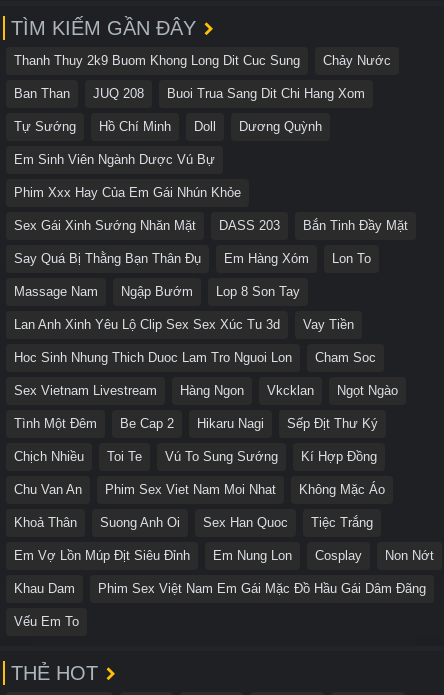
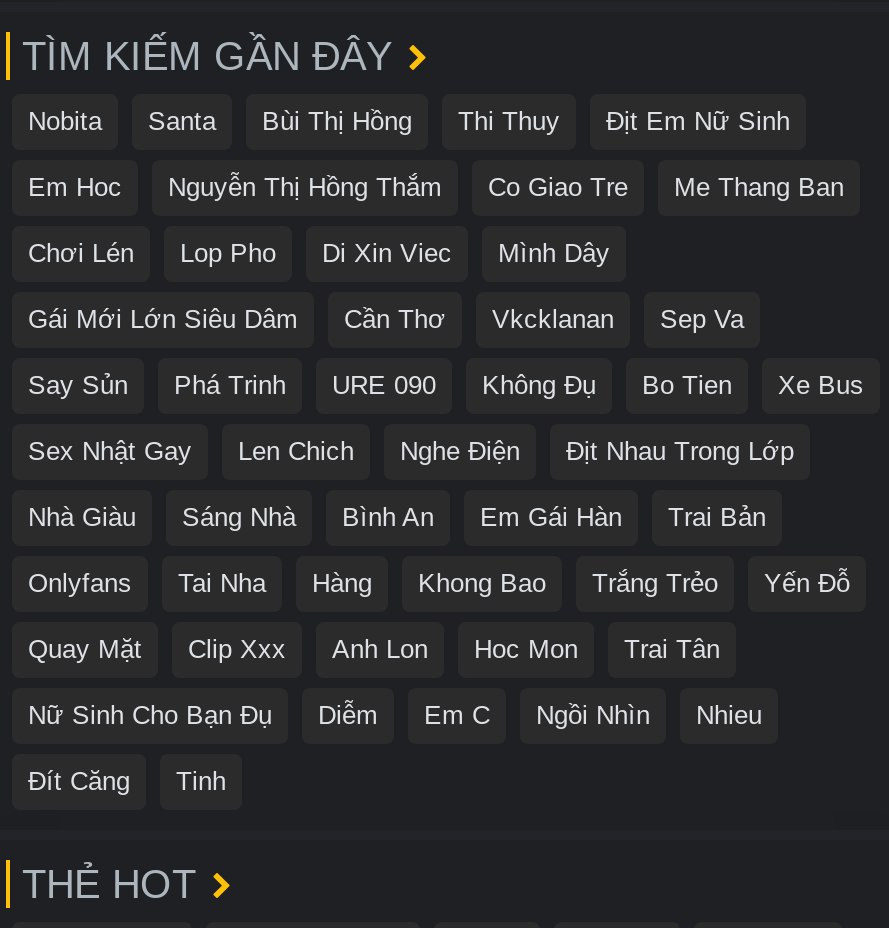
[14,53,434,629] Thanh Thuy 2k9 Buom Khong Long Dit Cuc Sung | Chảy Nước | Ban Than | JUQ 208 | Buoi Trua Sang Dit Chi Hang Xom | Tự Sướng | Hồ Chí Minh | Doll | Dương Quỳnh | Em Sinh Viên Ngành Dược Vú Bự | Phim Xxx Hay Của Em Gái Nhún Khỏe | Sex Gái Xinh Sướng Nhăn Mặt | DASS 203 | Bắn Tinh Đầy Mặt | Say Quá Bị Thằng Bạn Thân Đụ | Em Hàng Xóm | Lon To | Massage Nam | Ngập Bướm | Lop 8 Son Tay | Lan Anh Xinh Yêu Lộ Clip Sex Sex Xúc Tu 3d | Vay Tiền | Hoc Sinh Nhung Thich Duoc Lam Tro Nguoi Lon | Cham Soc | Sex Vietnam Livestream | Hàng Ngon | Vkcklan | Ngọt Ngào | Tình Một Đêm | Be Cap 2 | Hikaru Nagi | Sếp Địt Thư Ký | Chịch Nhiều | Toi Te | Vú To Sung Sướng | Kí Hợp Đồng | Chu Van An | Phim Sex Viet Nam Moi Nhat | Không Mặc Áo | Khoả Thân | Suong Anh Oi | Sex Han Quoc | Tiệc Trắng | Em Vợ Lồn Múp Địt Siêu Đỉnh | Em Nung Lon | Cosplay | Non Nớt | Khau Dam | Phim Sex Việt Nam Em Gái Mặc Đồ Hầu Gái Dâm Đãng | Vếu Em To -> [28,106,864,796] Nobita | Santa | Bùi Thị Hồng | Thi Thuy | Địt Em Nữ Sinh | Em Hoc | Nguyễn Thị Hồng Thắm | Co Giao Tre | Me Thang Ban | Chơi Lén | Lop Pho | Di Xin Viec | Mình Dây | Gái Mới Lớn Siêu Dâm | Cần Thơ | Vkcklanan | Sep Va | Say Sủn | Phá Trinh | URE 090 | Không Đụ | Bo Tien | Xe Bus | Sex Nhật Gay | Len Chich | Nghe Điện | Địt Nhau Trong Lớp | Nhà Giàu | Sáng Nhà | Bình An | Em Gái Hàn | Trai Bản | Onlyfans | Tai Nha | Hàng | Khong Bao | Trắng Trẻo | Yến Đỗ | Quay Mặt | Clip Xxx | Anh Lon | Hoc Mon | Trai Tân | Nữ Sinh Cho Bạn Đụ | Diễm | Em C | Ngồi Nhìn | Nhieu | Đít Căng | Tinh

